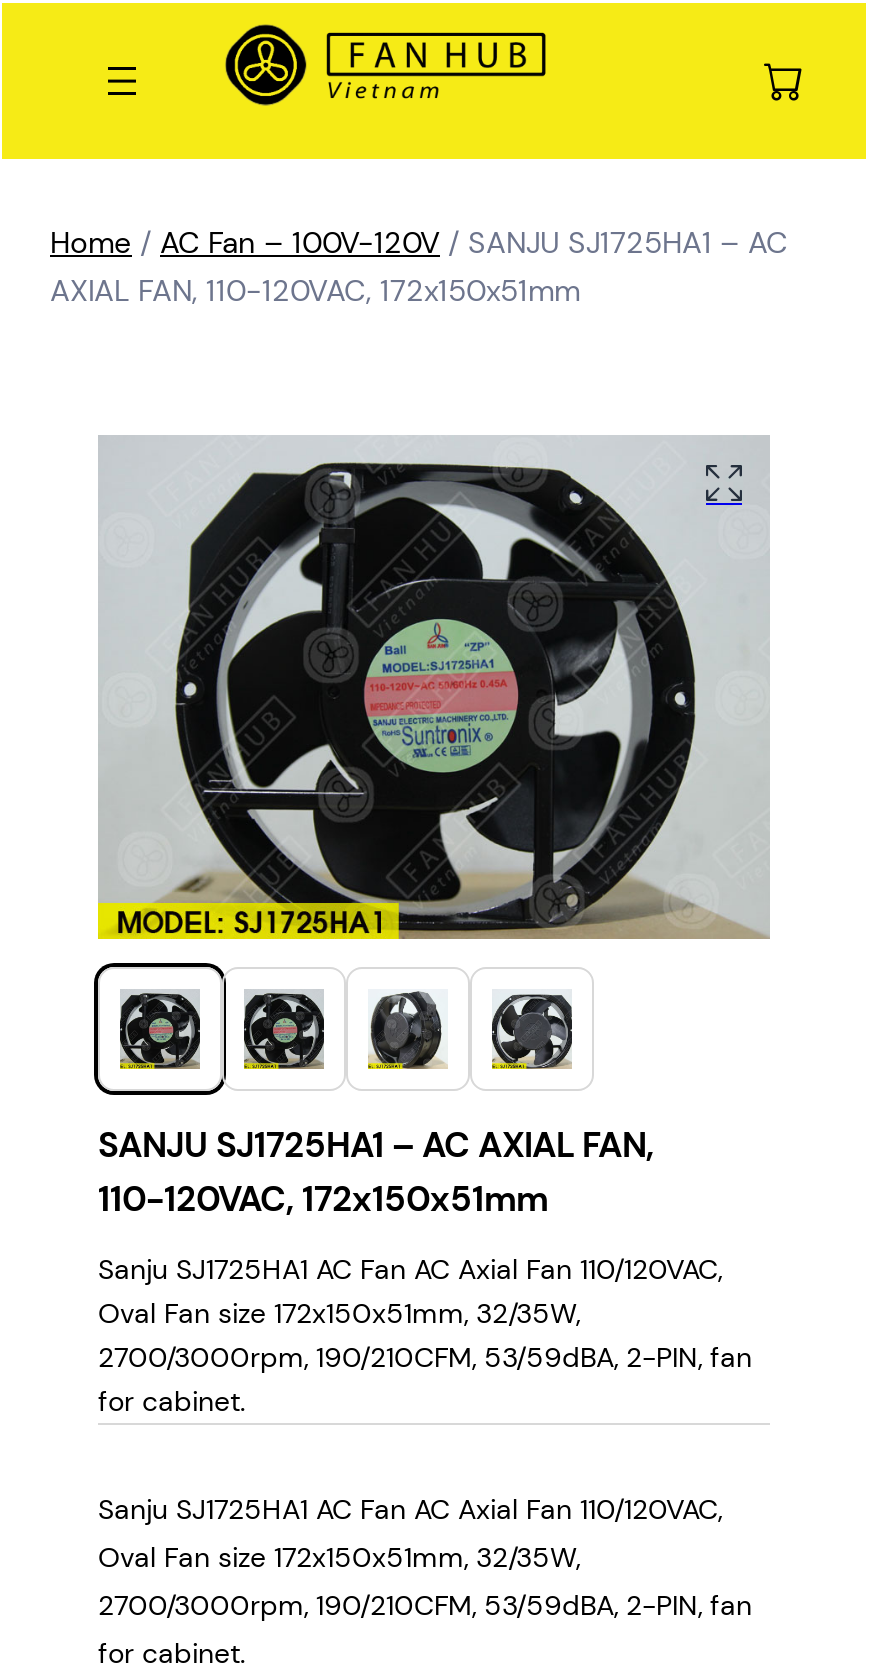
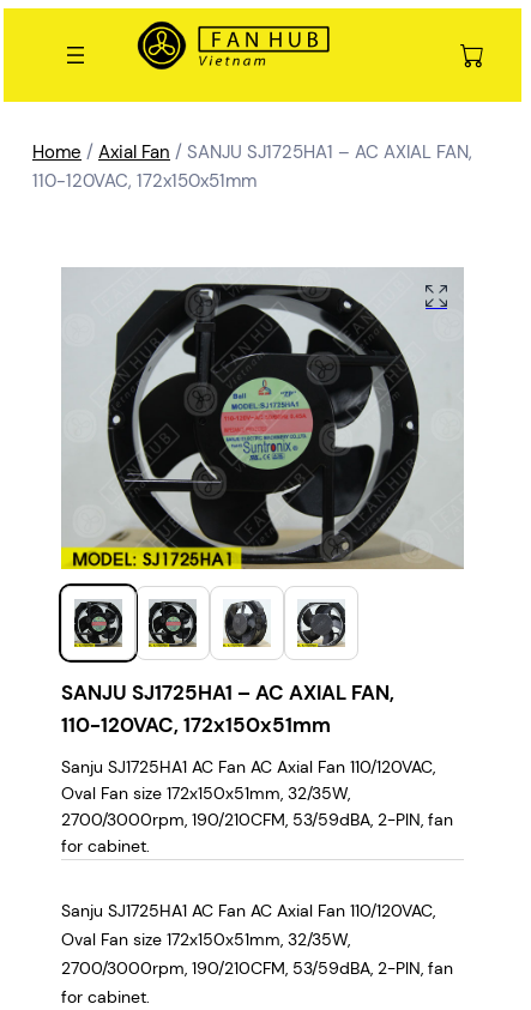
[50,223,788,311] Home / AC Fan – 100V-120V / SANJU SJ1725HA1 – AC | AXIAL FAN, 110-120VAC, 172x150x51mm -> [32,140,472,193] Home / Axial Fan / SANJU SJ1725HA1 – AC AXIAL FAN, | 110-120VAC, 172x150x51mm

